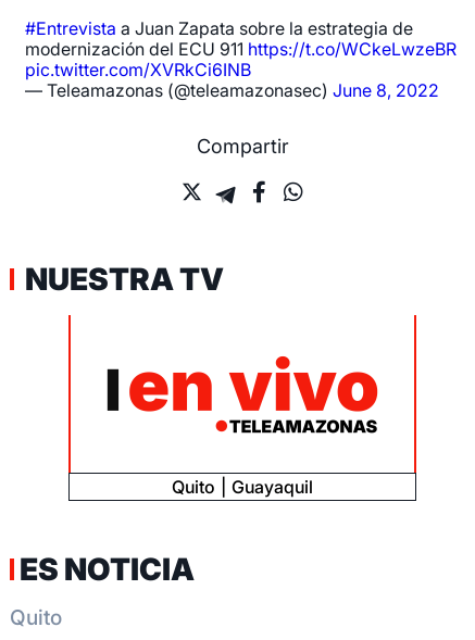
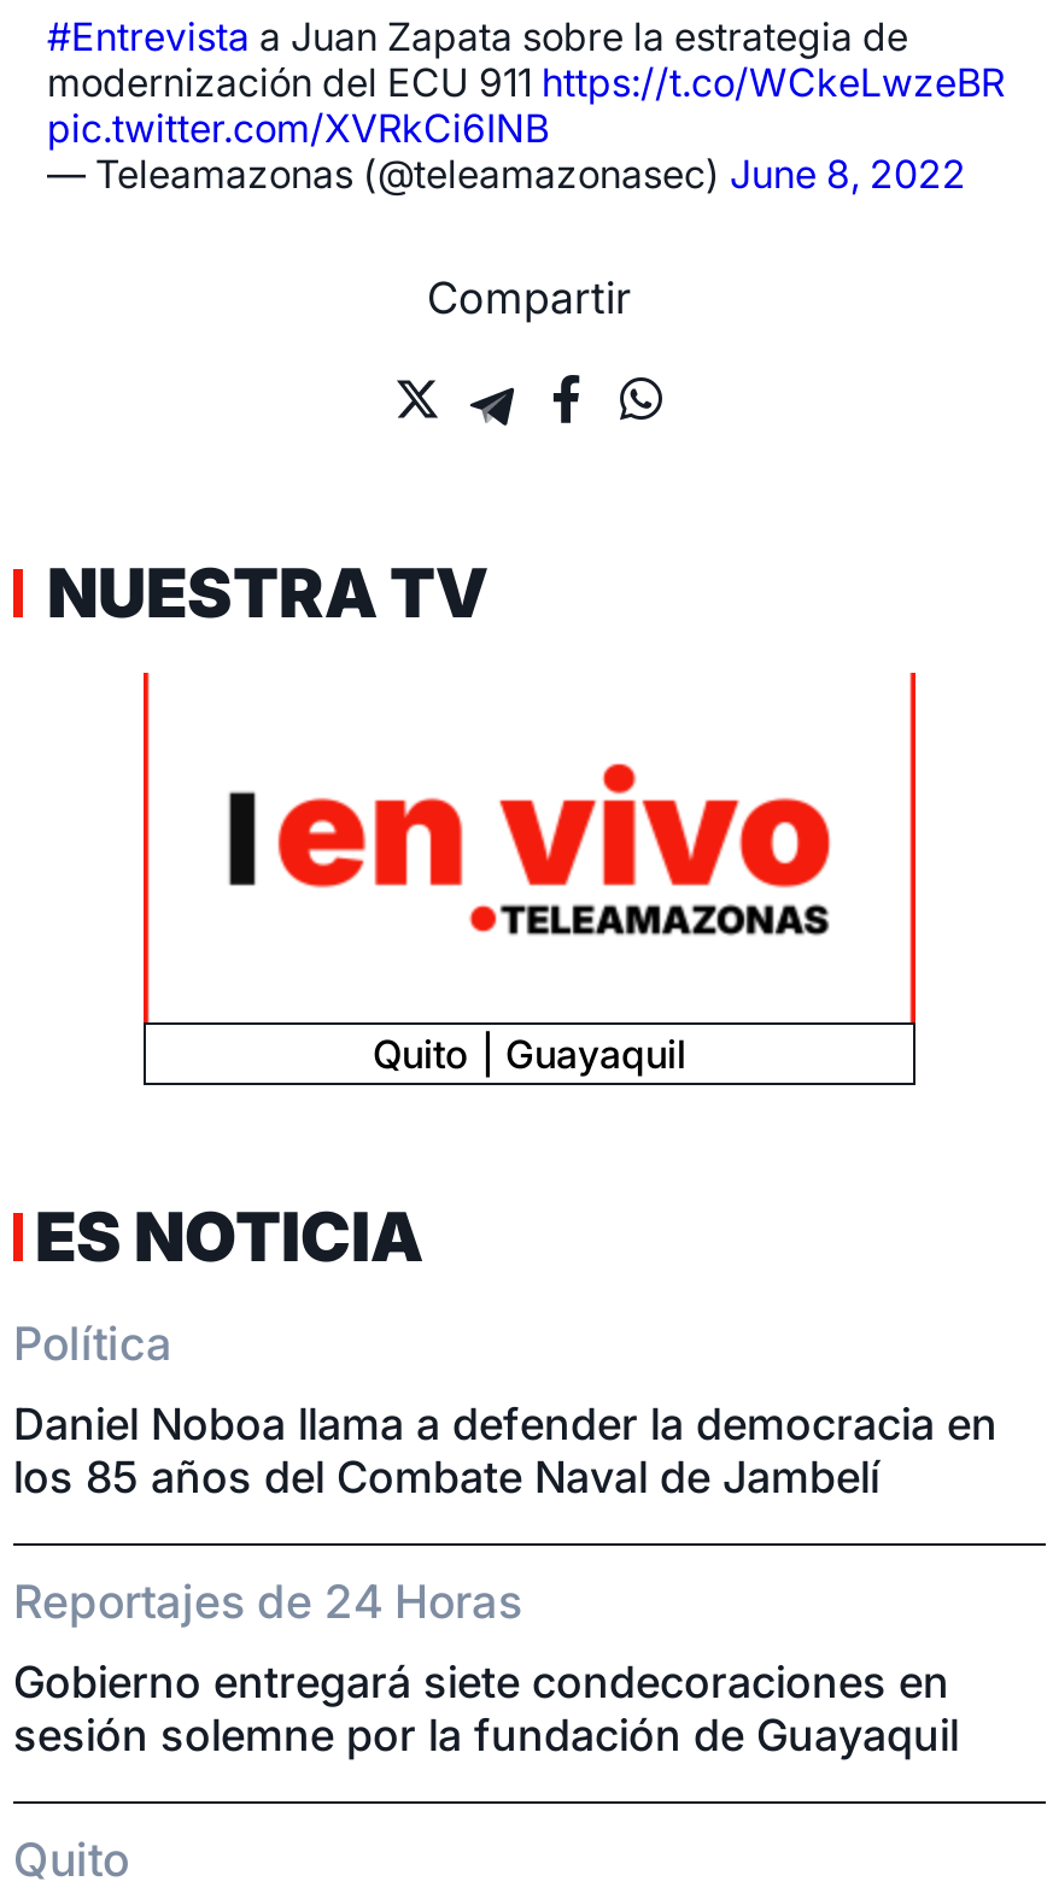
none -> [13,1318,998,1762] Política | Daniel Noboa llama a defender la democracia en | los 85 años del Combate Naval de Jambelí | Reportajes de 24 Horas | Gobierno entregará siete condecoraciones en | sesión solemne por la fundación de Guayaquil

